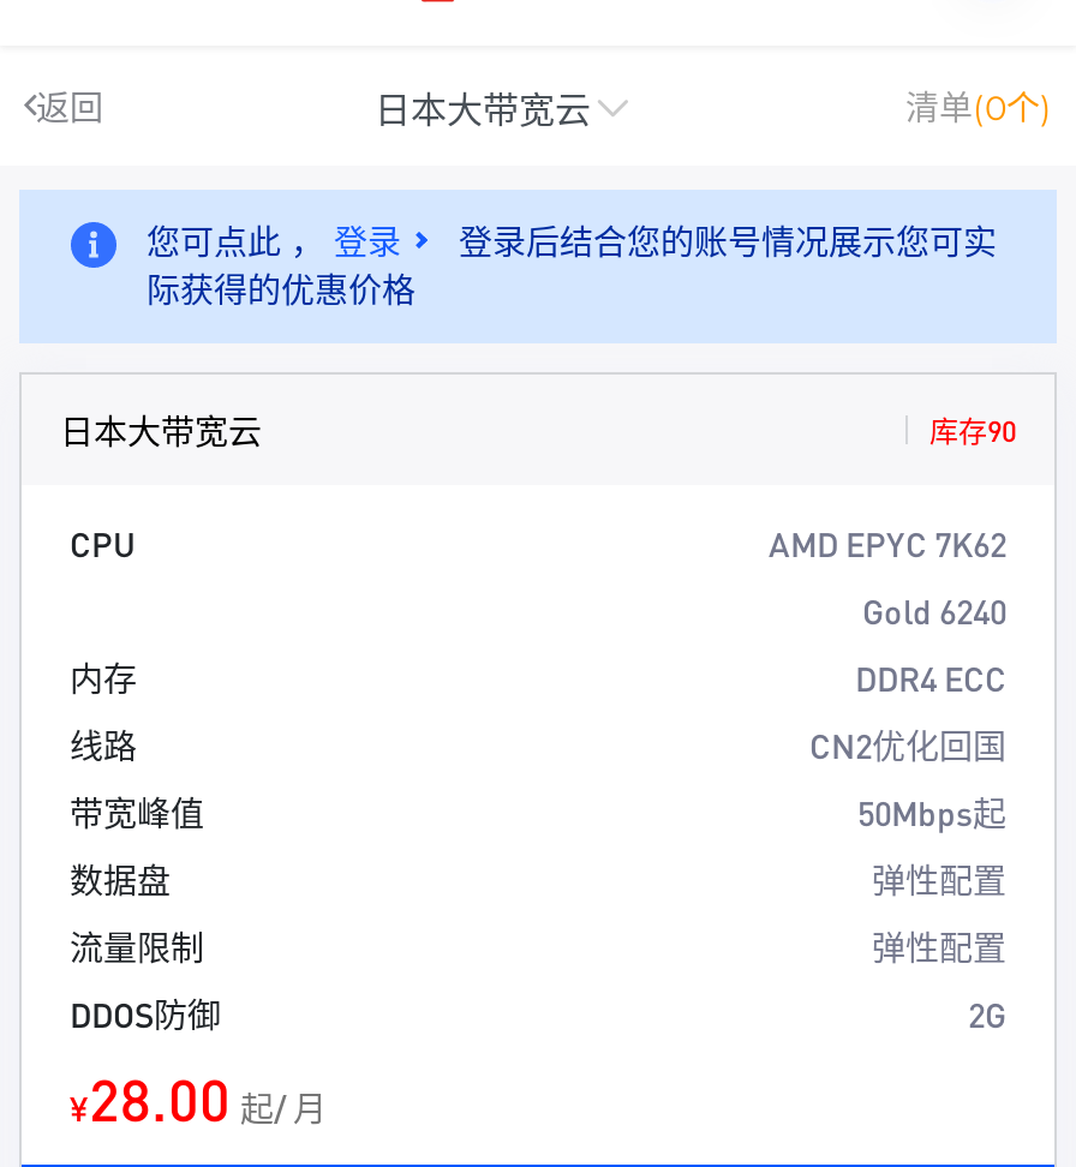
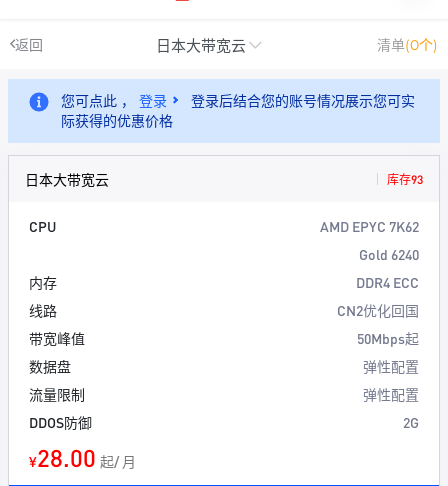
[929,413,1016,449] 库存90 -> [387,172,423,187] 库存93

